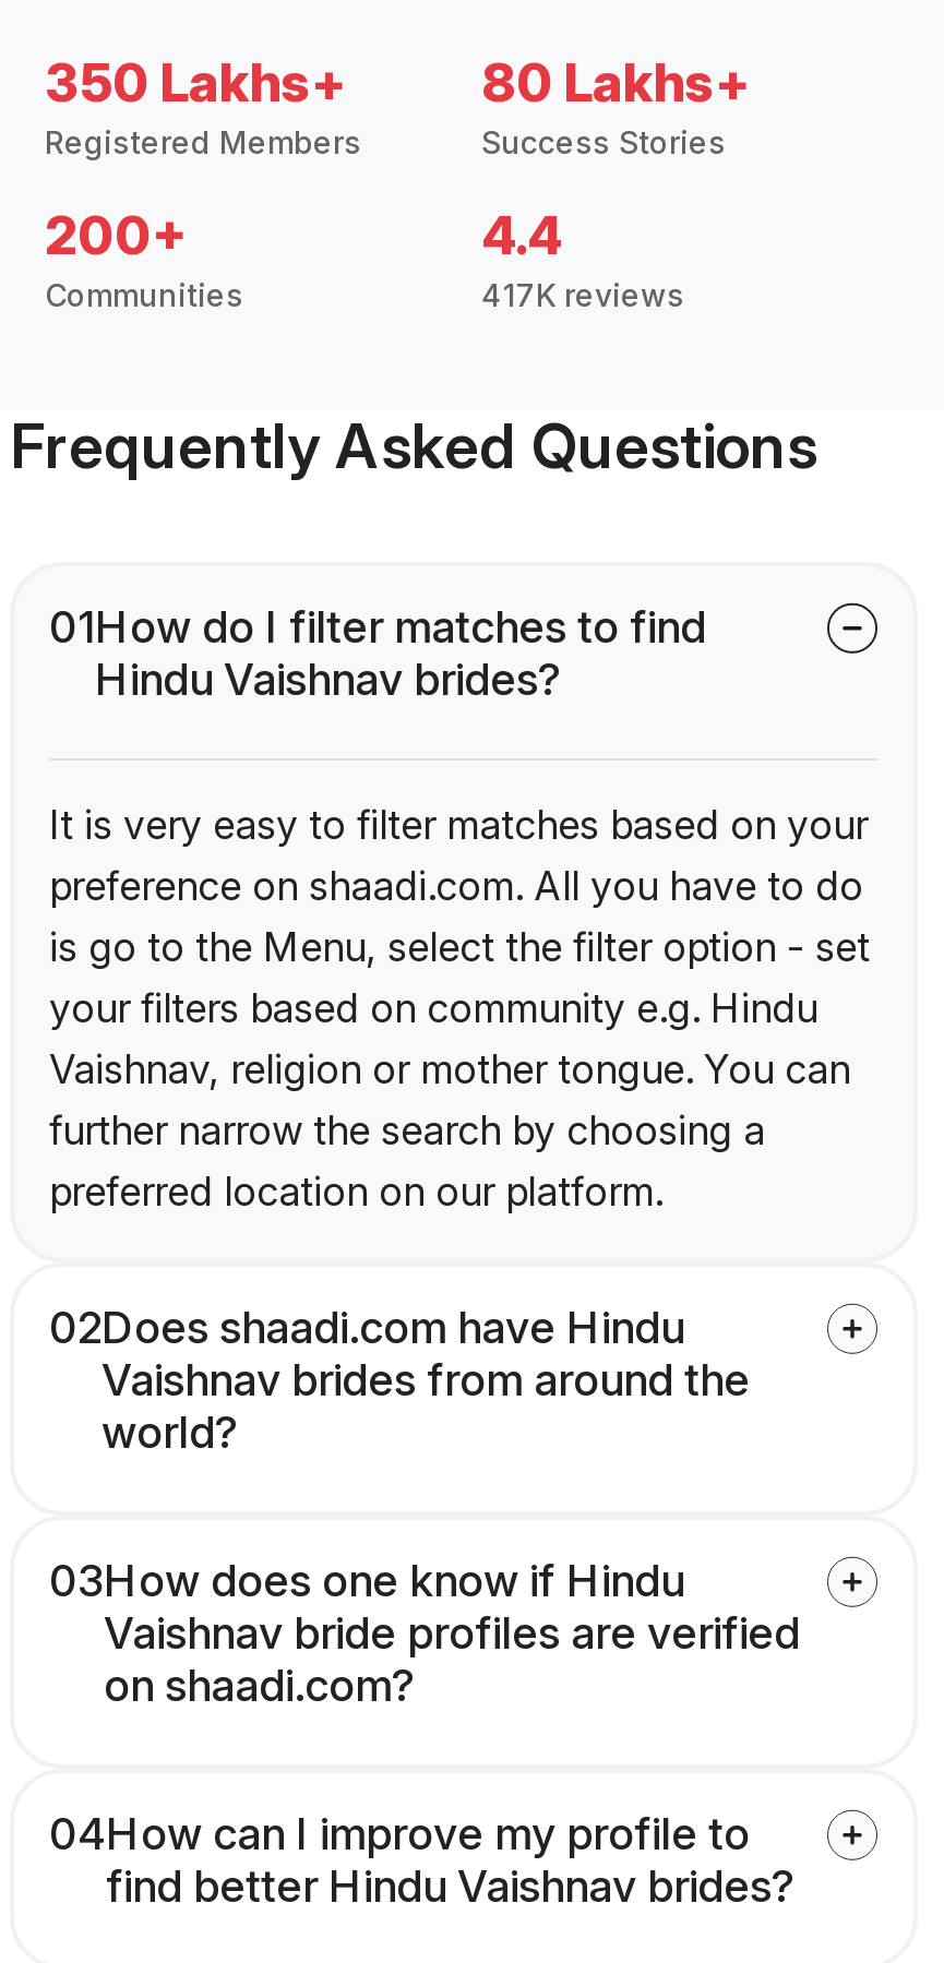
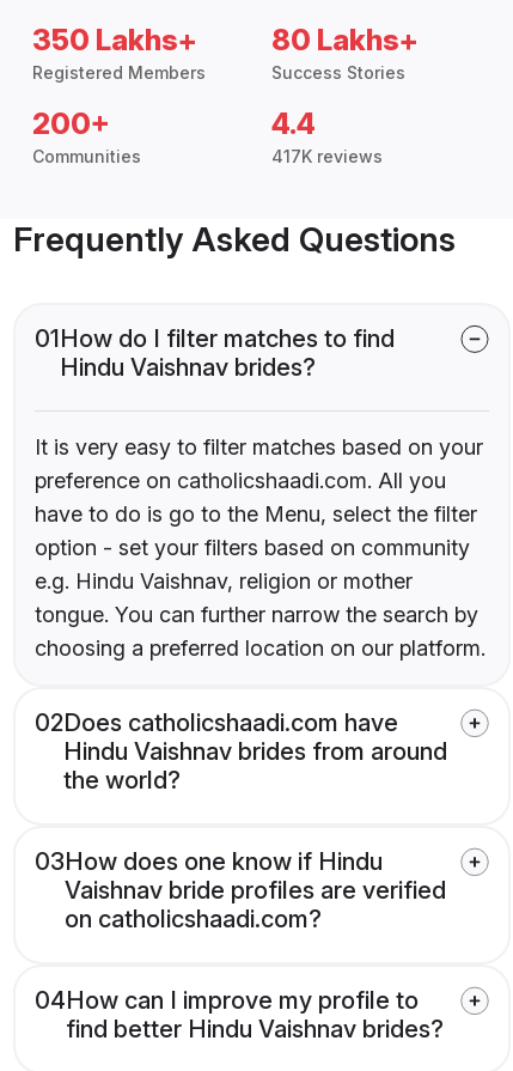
[49,864,870,1215] preference on shaadi.com. All you have to do | is go to the Menu, select the filter option - set | your filters based on community e.g. Hindu | Vaishnav, religion or mother tongue. You can | further narrow the search by choosing a | preferred location on our platform. -> [35,468,485,661] preference on catholicshaadi.com. All you | have to do is go to the Menu, select the filter | option - set your filters based on community | e.g. Hindu Vaishnav, religion or mother | tongue. You can further narrow the search by | choosing a preferred location on our platform.
[49,1302,750,1460] 02Does shaadi.com have Hindu | Vaishnav brides from around the | world? -> [35,709,447,795] 02Does catholicshaadi.com have | Hindu Vaishnav brides from around | the world?
[104,1660,416,1713] on shaadi.com? -> [65,905,322,934] on catholicshaadi.com?

